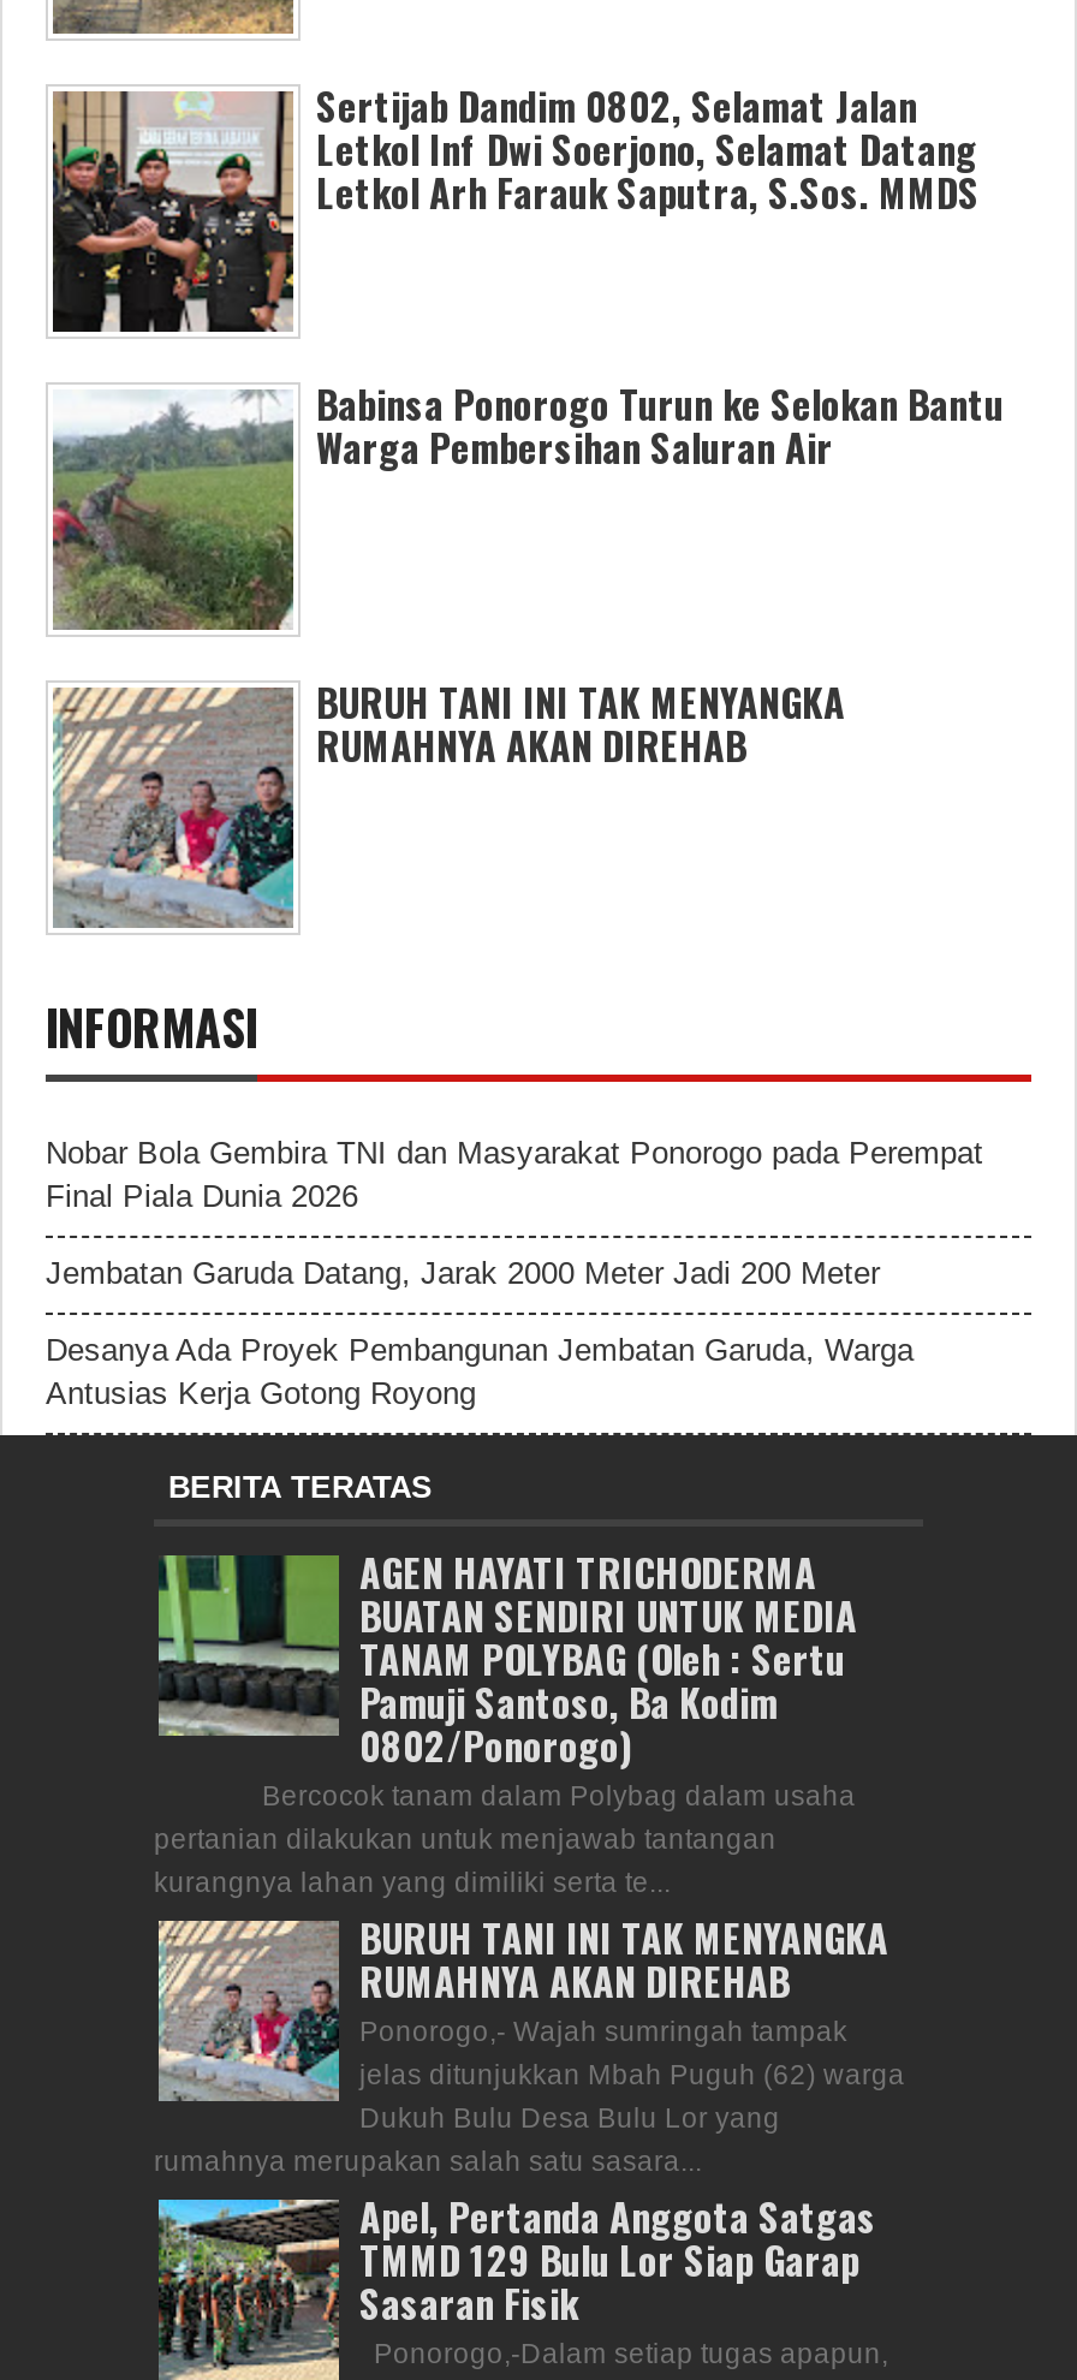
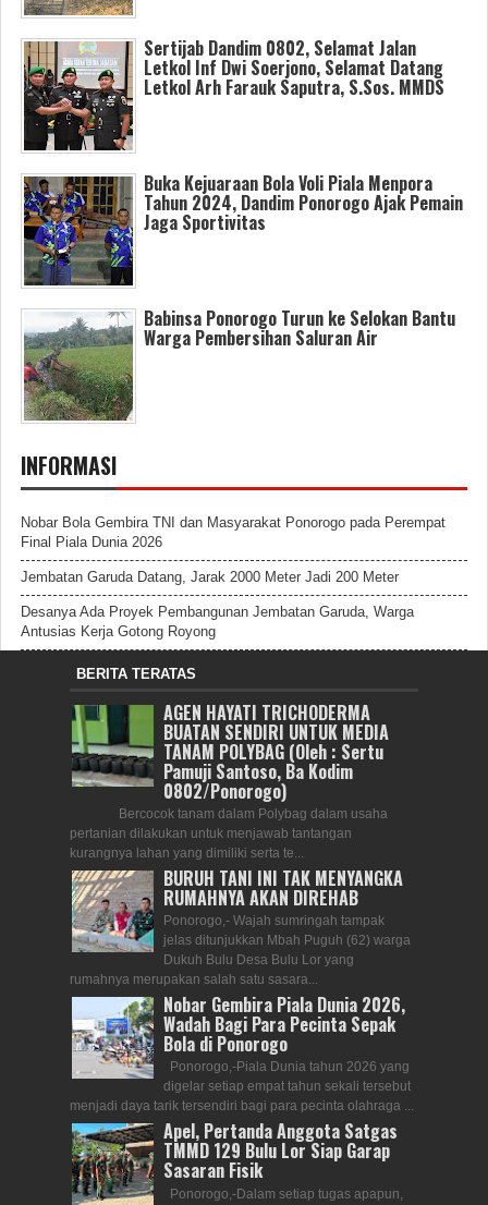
none -> [23,170,462,287] [image] | Buka Kejuaraan Bola Voli Piala Menpora | Tahun 2024, Dandim Ponorogo Ajak Pemain | Jaga Sportivitas
[53,674,845,928] [image] | BURUH TANI INI TAK MENYANGKA | RUMAHNYA AKAN DIREHAB -> none
none -> [70,992,414,1113] [image] | Nobar Gembira Piala Dunia 2026, | Wadah Bagi Para Pecinta Sepak | Bola di Ponorogo | Ponorogo,-Piala Dunia tahun 2026 yang | digelar setiap empat tahun sekali tersebut | menjadi daya tarik tersendiri bagi para pecinta olahraga ...

